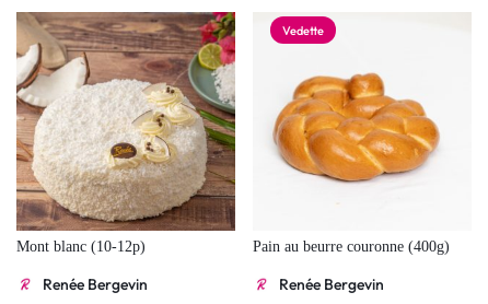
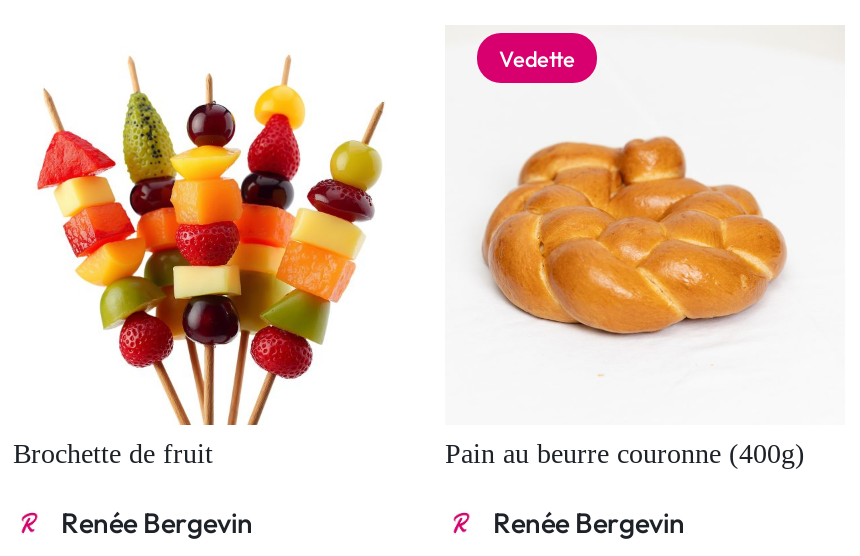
[15,11,236,255] [image] | Mont blanc (10-12p) -> [13,25,413,469] [image] | Brochette de fruit

